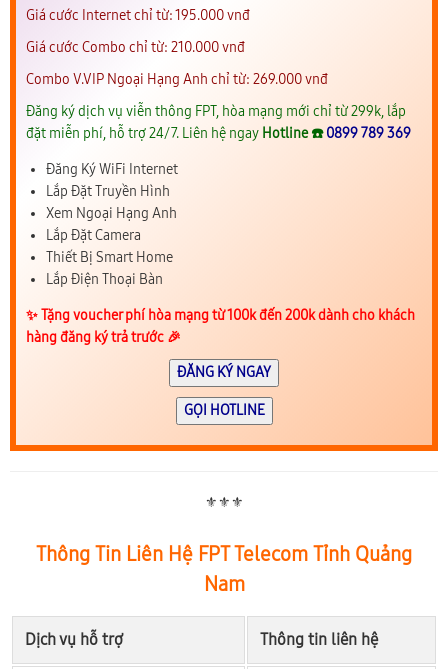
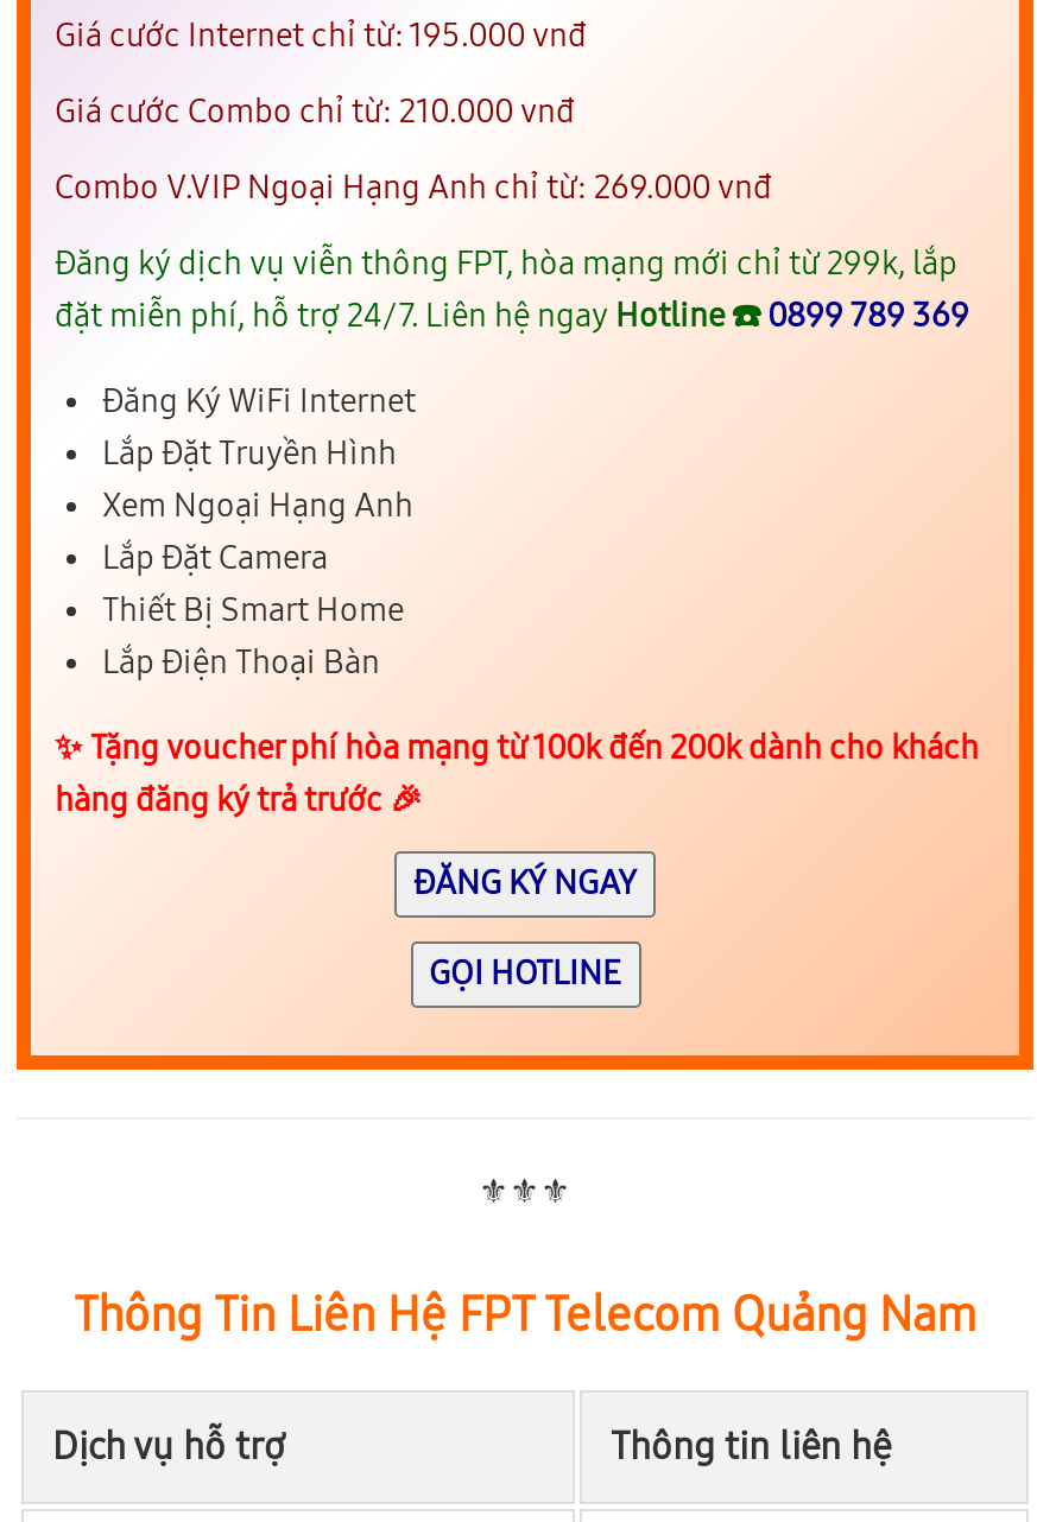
[36,542,412,596] Thông Tin Liên Hệ FPT Telecom Tỉnh Quảng | Nam -> [74,1286,976,1343] Thông Tin Liên Hệ FPT Telecom Quảng Nam

